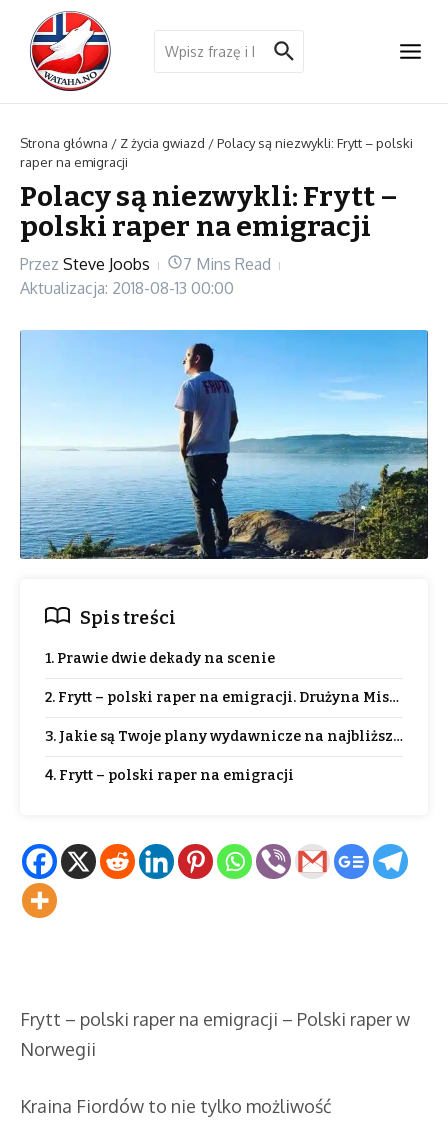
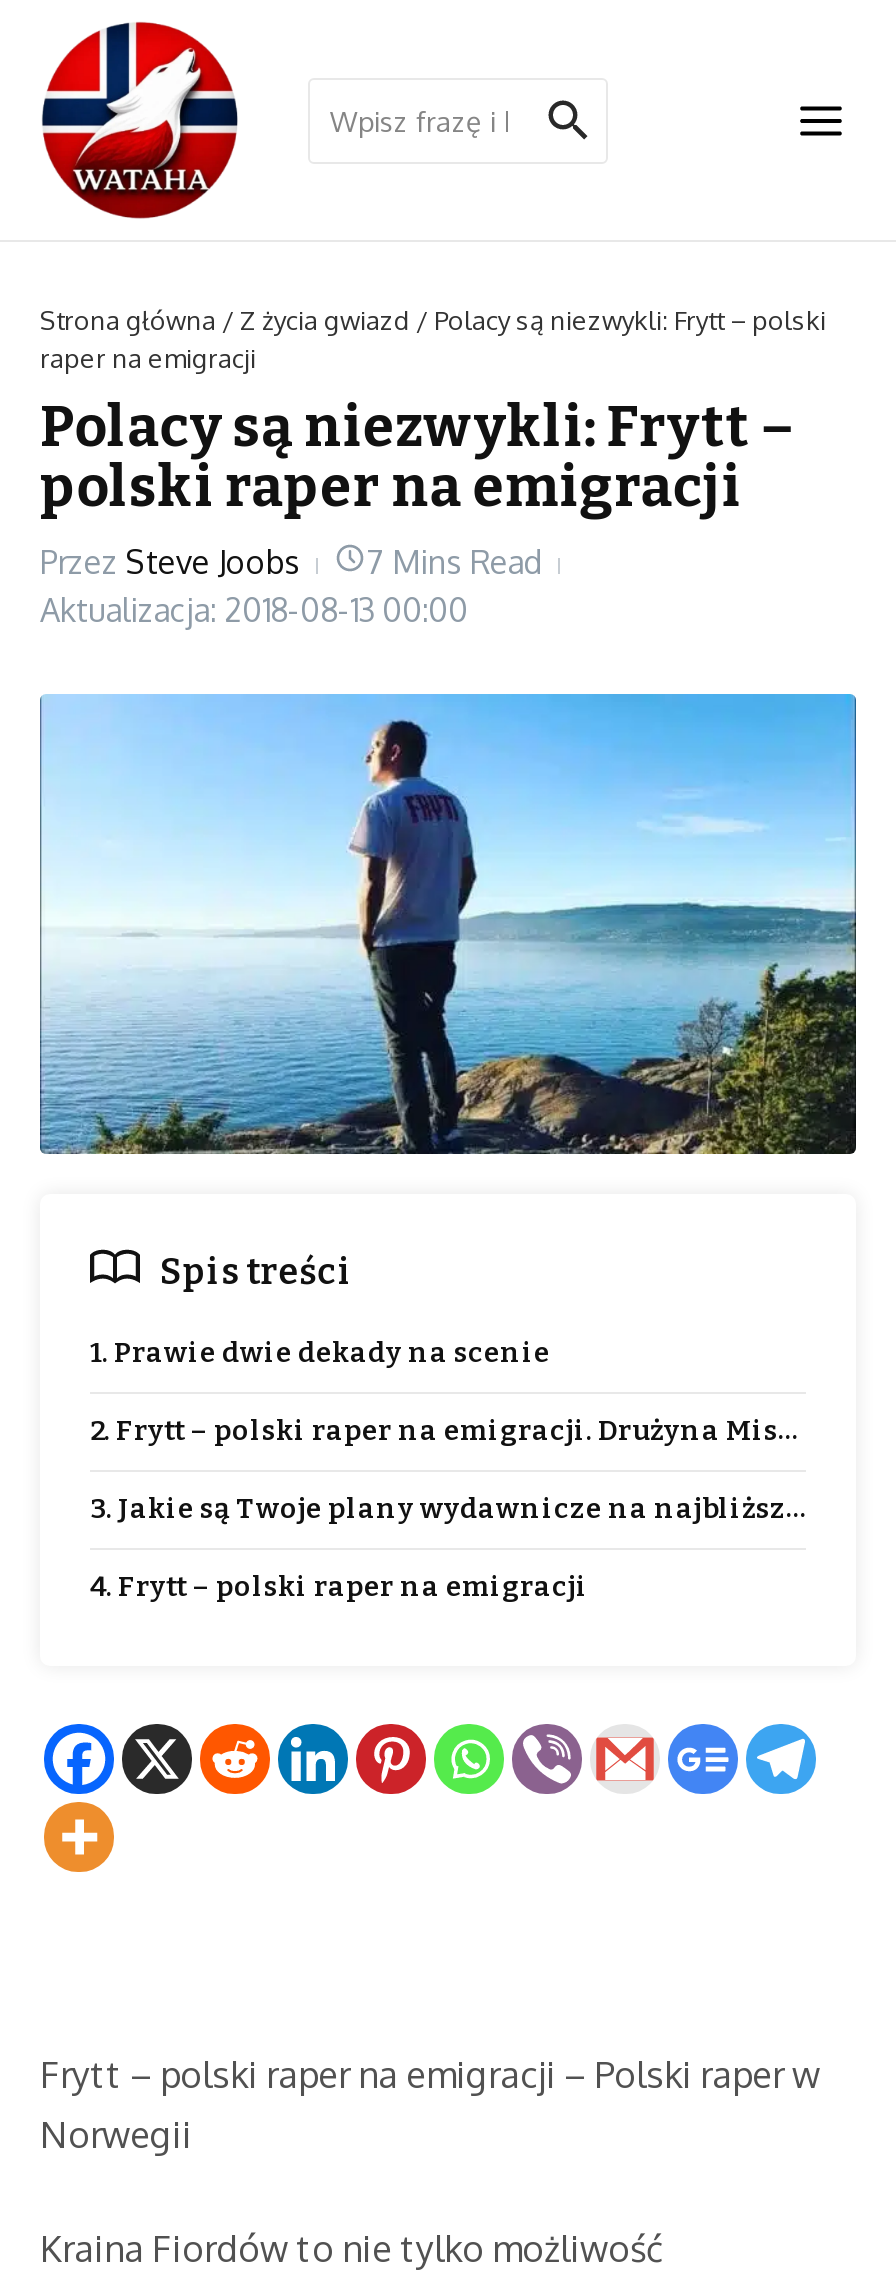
[22,21,118,91] [image] -> [40,42,240,218] [image]

